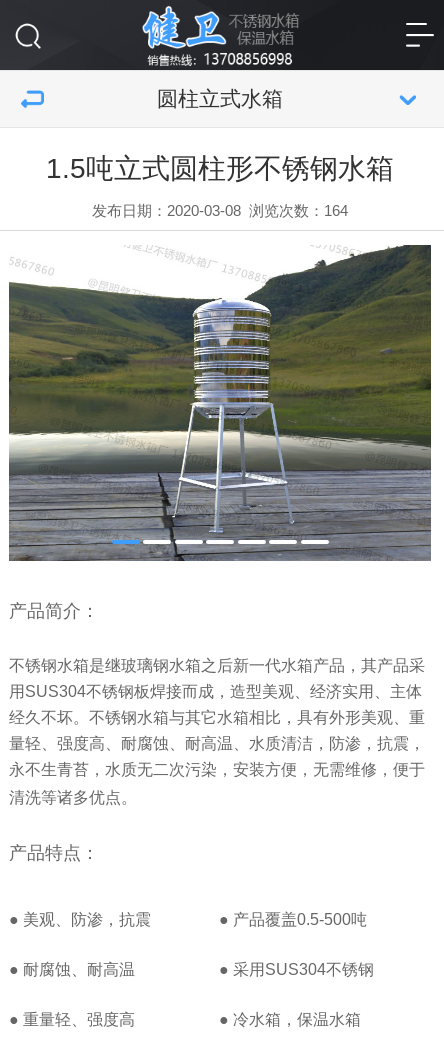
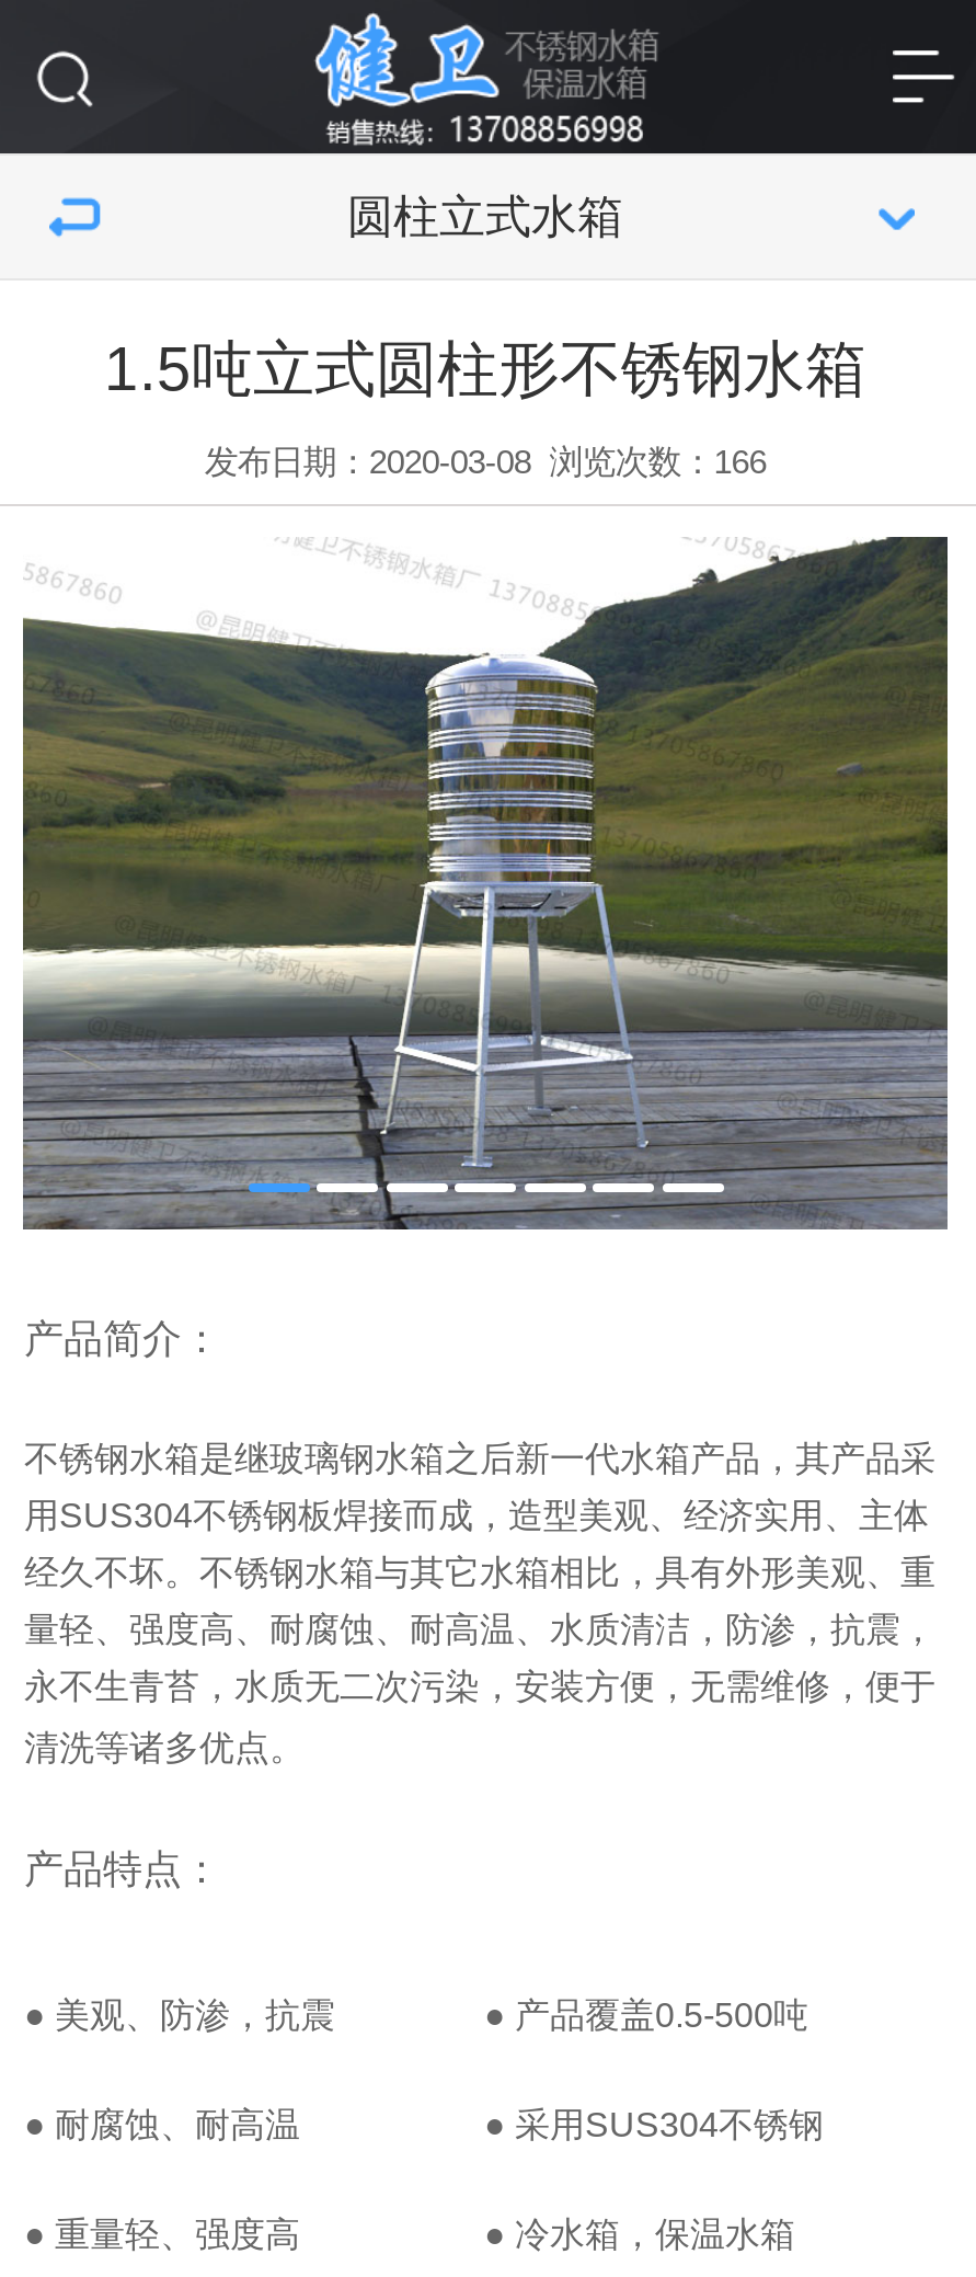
[92,202,348,219] 发布日期：2020-03-08 浏览次数：164 -> [204,442,766,480] 发布日期：2020-03-08 浏览次数：166

